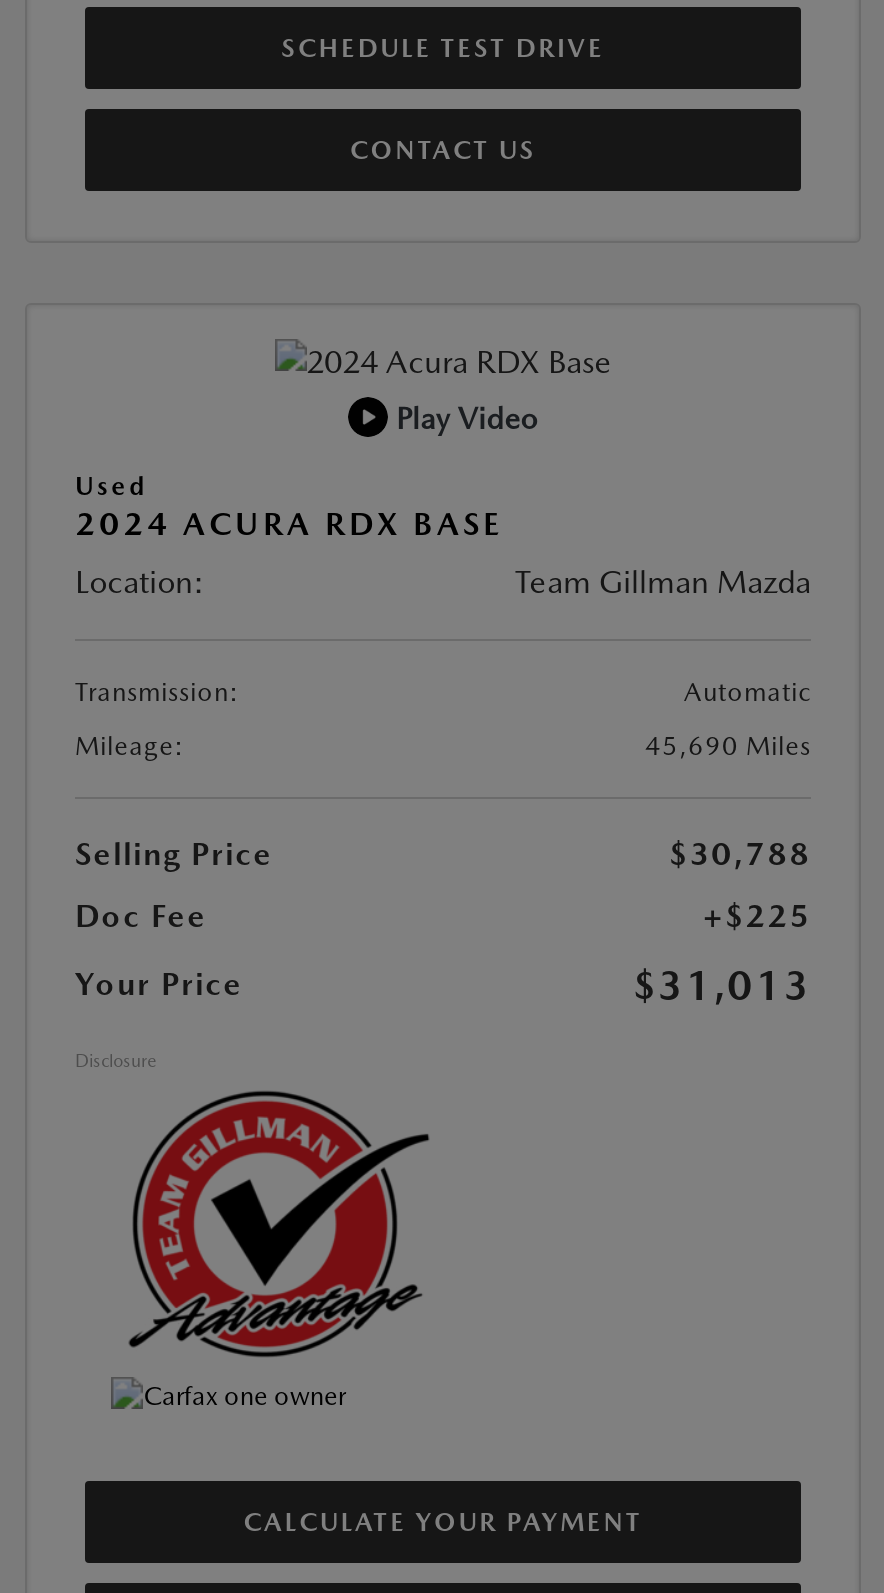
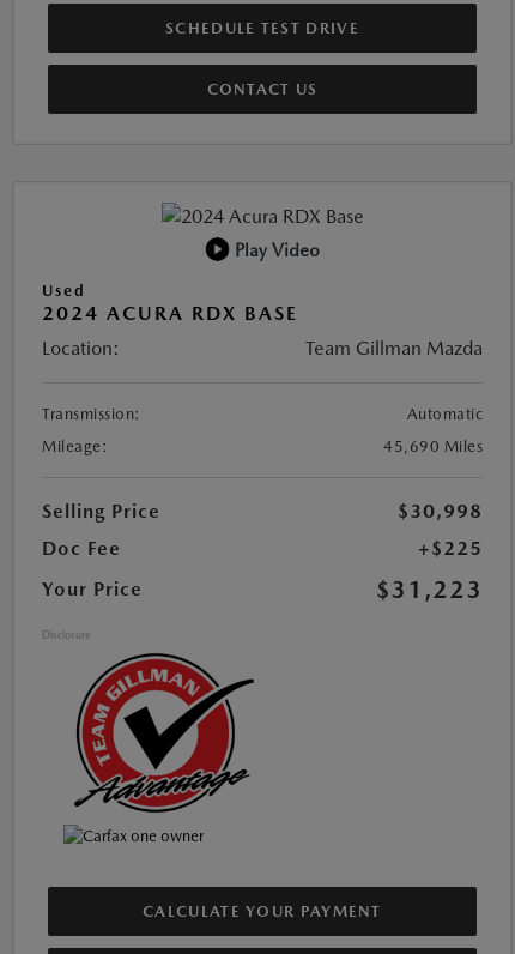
[669,836,811,874] $30,788 -> [398,500,483,523] $30,998
[633,962,811,1010] $31,013 -> [376,576,483,605] $31,223

